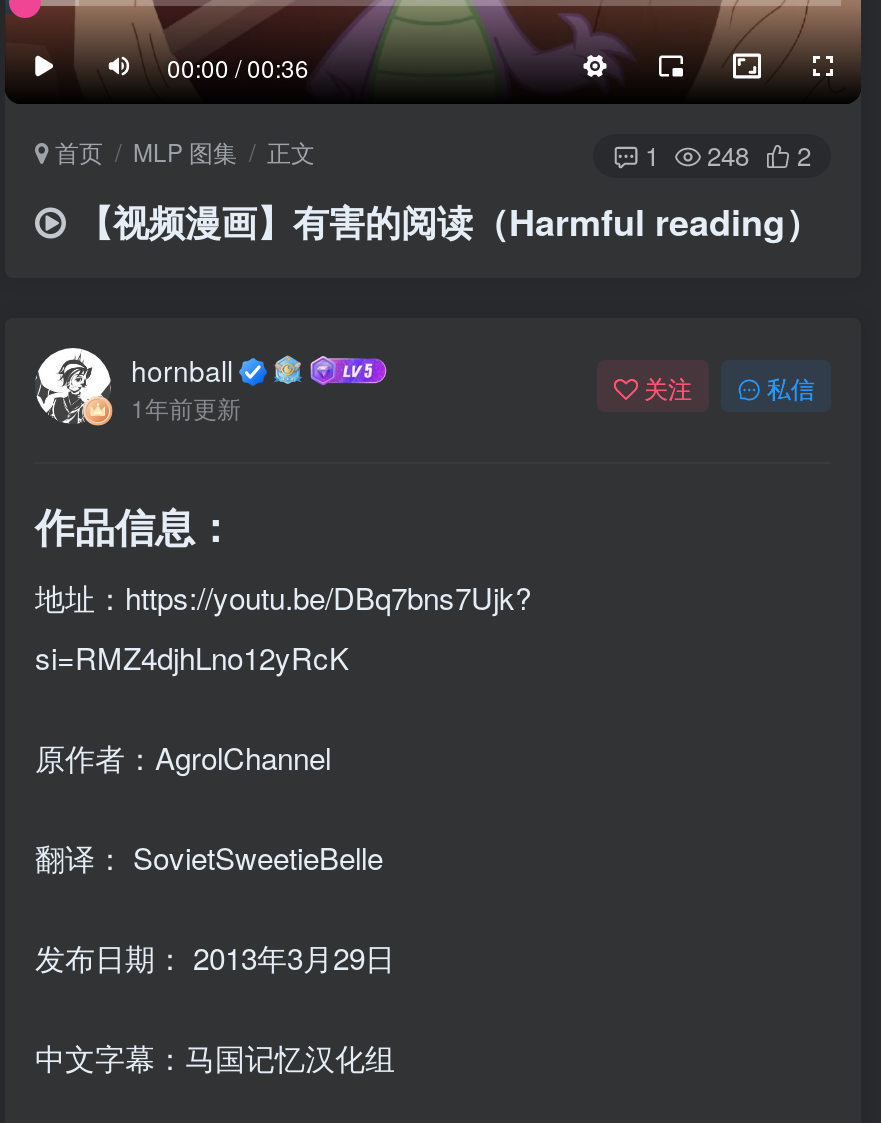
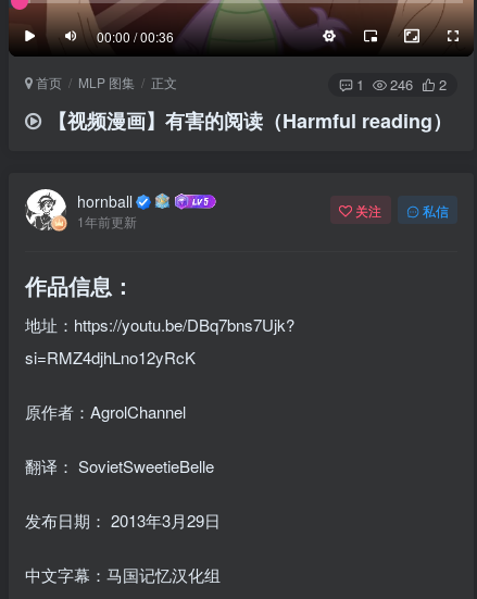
[707,137,749,175] 248 -> [390,74,413,95] 246

